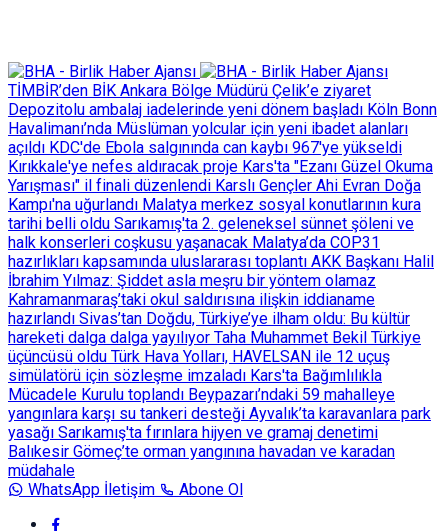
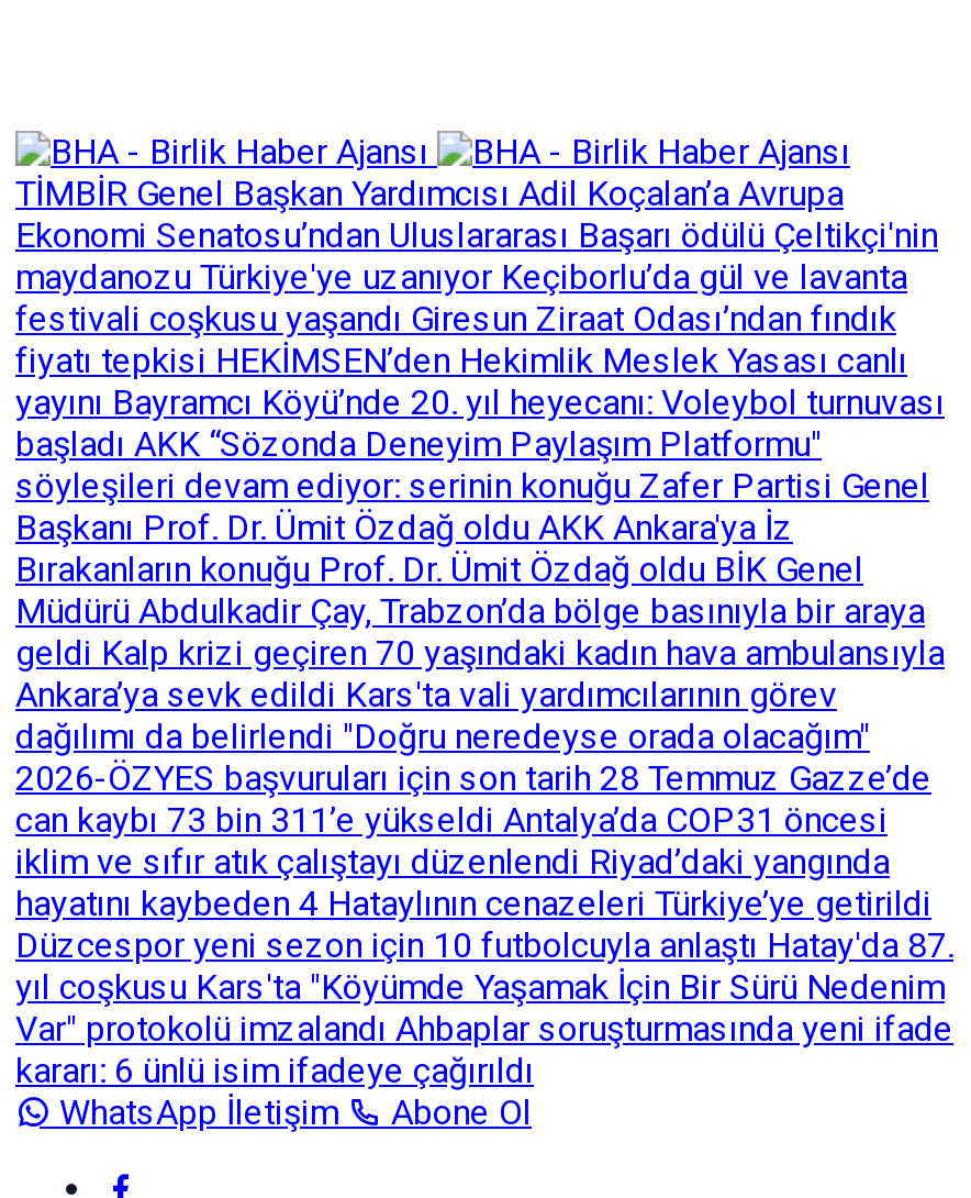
[8,81,437,480] TİMBİR’den BİK Ankara Bölge Müdürü Çelik’e ziyaret | Depozitolu ambalaj iadelerinde yeni dönem başladı Köln Bonn | Havalimanı’nda Müslüman yolcular için yeni ibadet alanları | açıldı KDC'de Ebola salgınında can kaybı 967'ye yükseldi | Kırıkkale'ye nefes aldıracak proje Kars'ta "Ezanı Güzel Okuma | Yarışması" il finali düzenlendi Karslı Gençler Ahi Evran Doğa | Kampı'na uğurlandı Malatya merkez sosyal konutlarının kura | tarihi belli oldu Sarıkamış'ta 2. geleneksel sünnet şöleni ve | halk konserleri coşkusu yaşanacak Malatya’da COP31 | hazırlıkları kapsamında uluslararası toplantı AKK Başkanı Halil | İbrahim Yılmaz: Şiddet asla meşru bir yöntem olamaz | Kahramanmaraş’taki okul saldırısına ilişkin iddianame | hazırlandı Sivas’tan Doğdu, Türkiye’ye ilham oldu: Bu kültür | hareketi dalga dalga yayılıyor Taha Muhammet Bekil Türkiye | üçüncüsü oldu Türk Hava Yolları, HAVELSAN ile 12 uçuş | simülatörü için sözleşme imzaladı Kars'ta Bağımlılıkla | Mücadele Kurulu toplandı Beypazarı’ndaki 59 mahalleye | yangınlara karşı su tankeri desteği Ayvalık’ta karavanlara park | yasağı Sarıkamış'ta fırınlara hijyen ve gramaj denetimi | Balıkesir Gömeç’te orman yangınına havadan ve karadan | müdahale -> [15,173,953,1091] TİMBİR Genel Başkan Yardımcısı Adil Koçalan’a Avrupa | Ekonomi Senatosu’ndan Uluslararası Başarı ödülü Çeltikçi'nin | maydanozu Türkiye'ye uzanıyor Keçiborlu’da gül ve lavanta | festivali coşkusu yaşandı Giresun Ziraat Odası’ndan fındık | fiyatı tepkisi HEKİMSEN’den Hekimlik Meslek Yasası canlı | yayını Bayramcı Köyü’nde 20. yıl heyecanı: Voleybol turnuvası | başladı AKK “Sözonda Deneyim Paylaşım Platformu" | söyleşileri devam ediyor: serinin konuğu Zafer Partisi Genel | Başkanı Prof. Dr. Ümit Özdağ oldu AKK Ankara'ya İz | Bırakanların konuğu Prof. Dr. Ümit Özdağ oldu BİK Genel | Müdürü Abdulkadir Çay, Trabzon’da bölge basınıyla bir araya | geldi Kalp krizi geçiren 70 yaşındaki kadın hava ambulansıyla | Ankara’ya sevk edildi Kars'ta vali yardımcılarının görev | dağılımı da belirlendi "Doğru neredeyse orada olacağım" | 2026-ÖZYES başvuruları için son tarih 28 Temmuz Gazze’de | can kaybı 73 bin 311’e yükseldi Antalya’da COP31 öncesi | iklim ve sıfır atık çalıştayı düzenlendi Riyad’daki yangında | hayatını kaybeden 4 Hataylının cenazeleri Türkiye’ye getirildi | Düzcespor yeni sezon için 10 futbolcuyla anlaştı Hatay'da 87. | yıl coşkusu Kars'ta "Köyümde Yaşamak İçin Bir Sürü Nedenim | Var" protokolü imzalandı Ahbaplar soruşturmasında yeni ifade | kararı: 6 ünlü isim ifadeye çağırıldı

